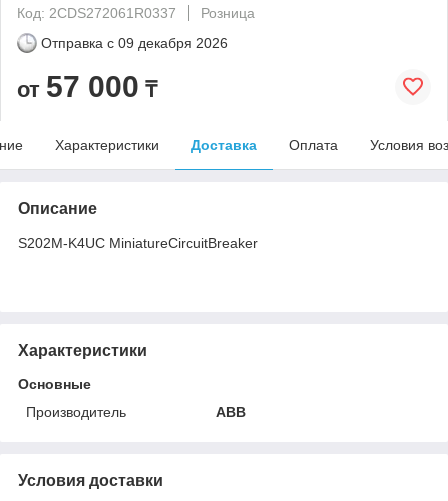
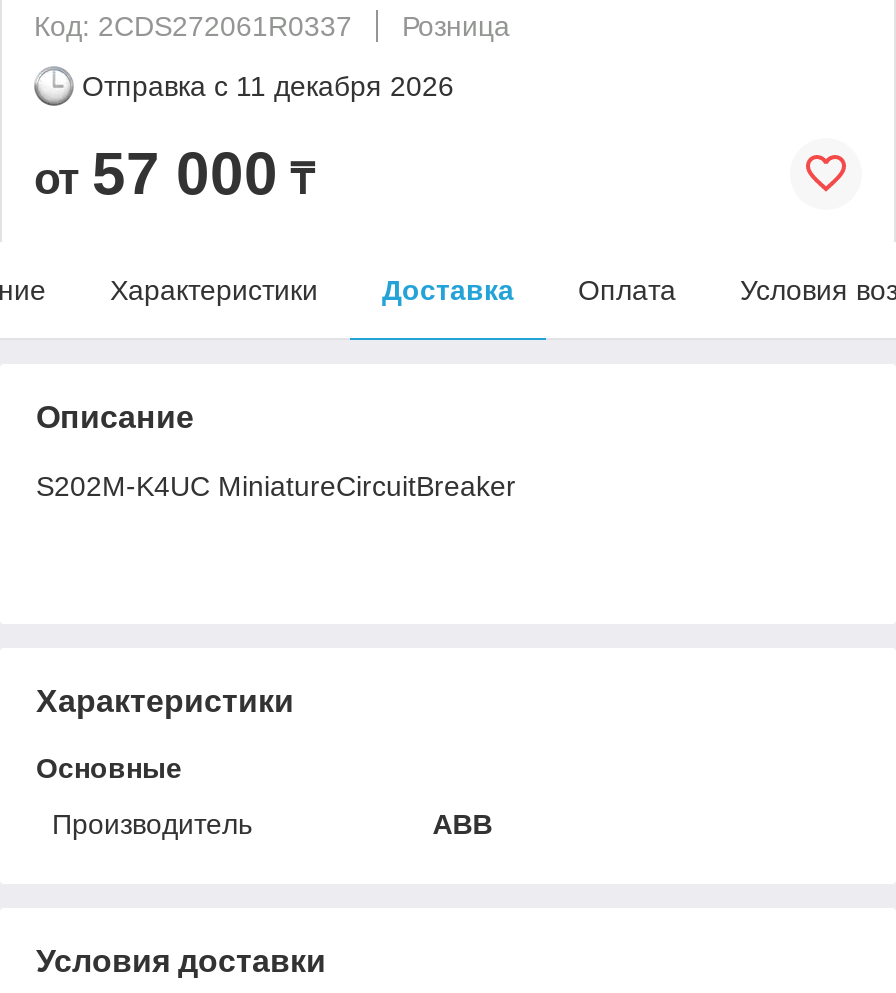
[41,35,228,51] Отправка с 09 декабря 2026 -> [82,70,454,102] Отправка с 11 декабря 2026

